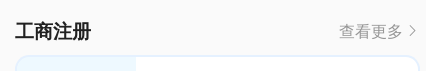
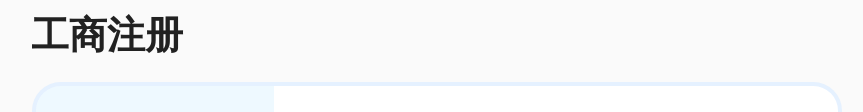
[339,23,403,40] 查看更多 -> none

